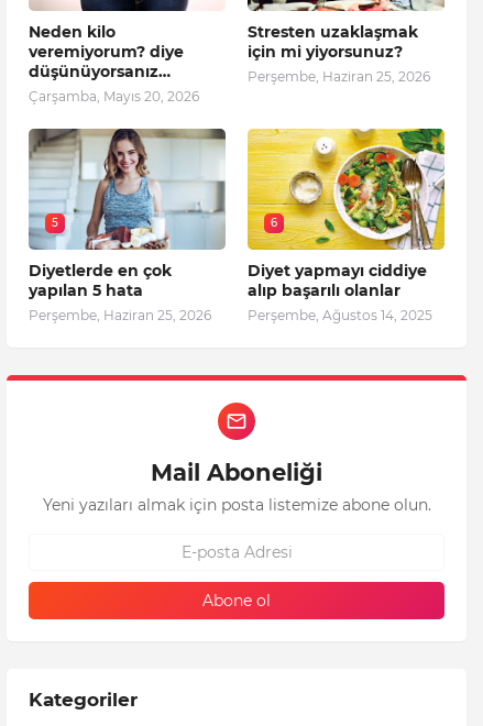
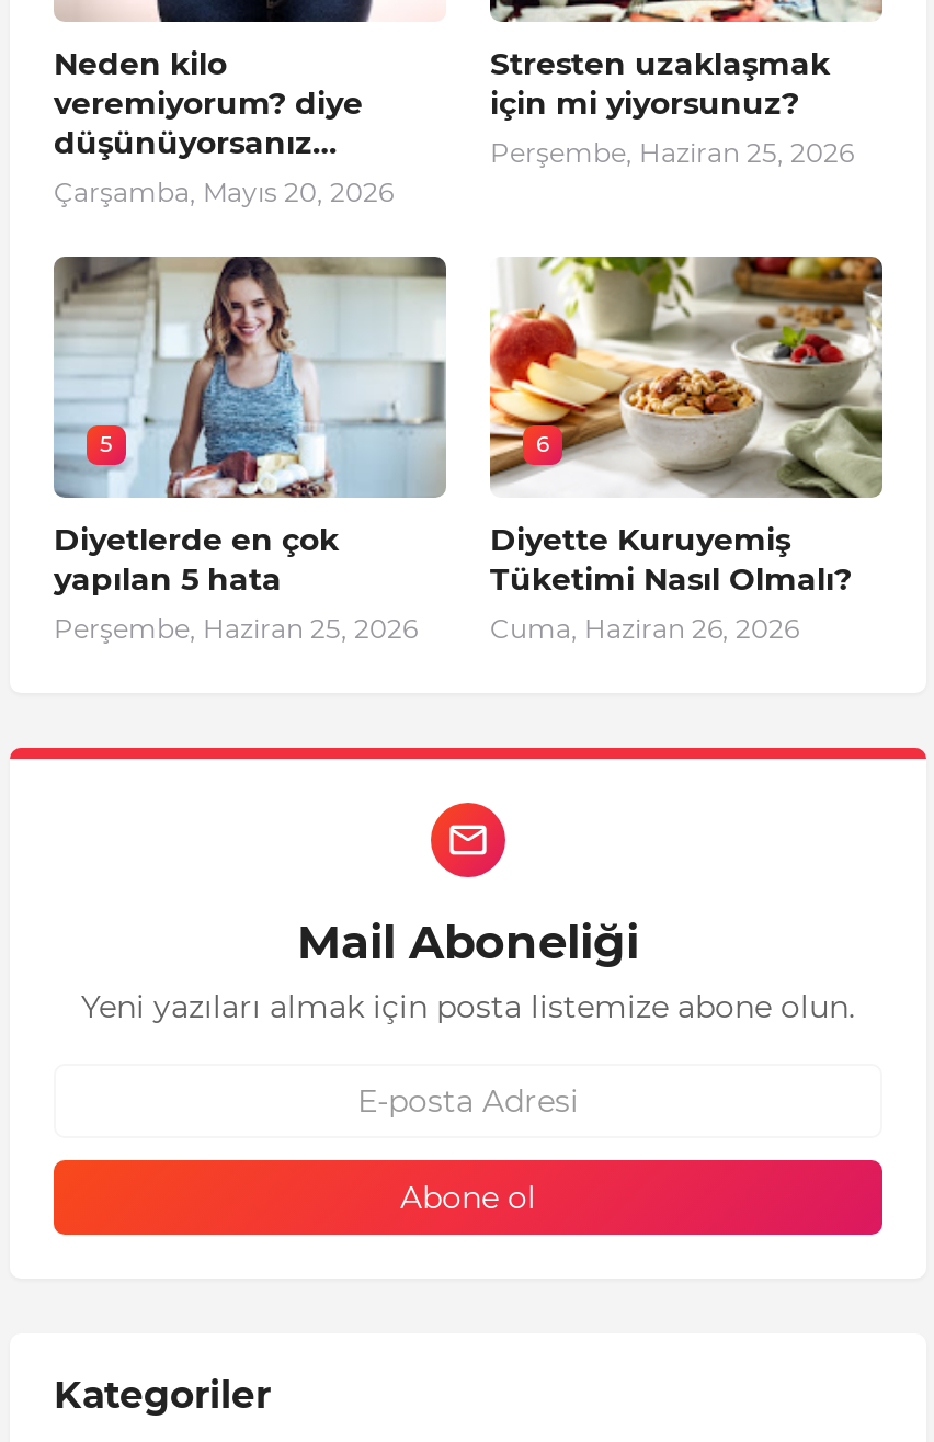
[246,128,446,323] [image] | Diyet yapmayı ciddiye | alıp başarılı olanlar | Perşembe, Ağustos 14, 2025 -> [488,254,885,644] [image] | Diyette Kuruyemiş | Tüketimi Nasıl Olmalı? | Cuma, Haziran 26, 2026

